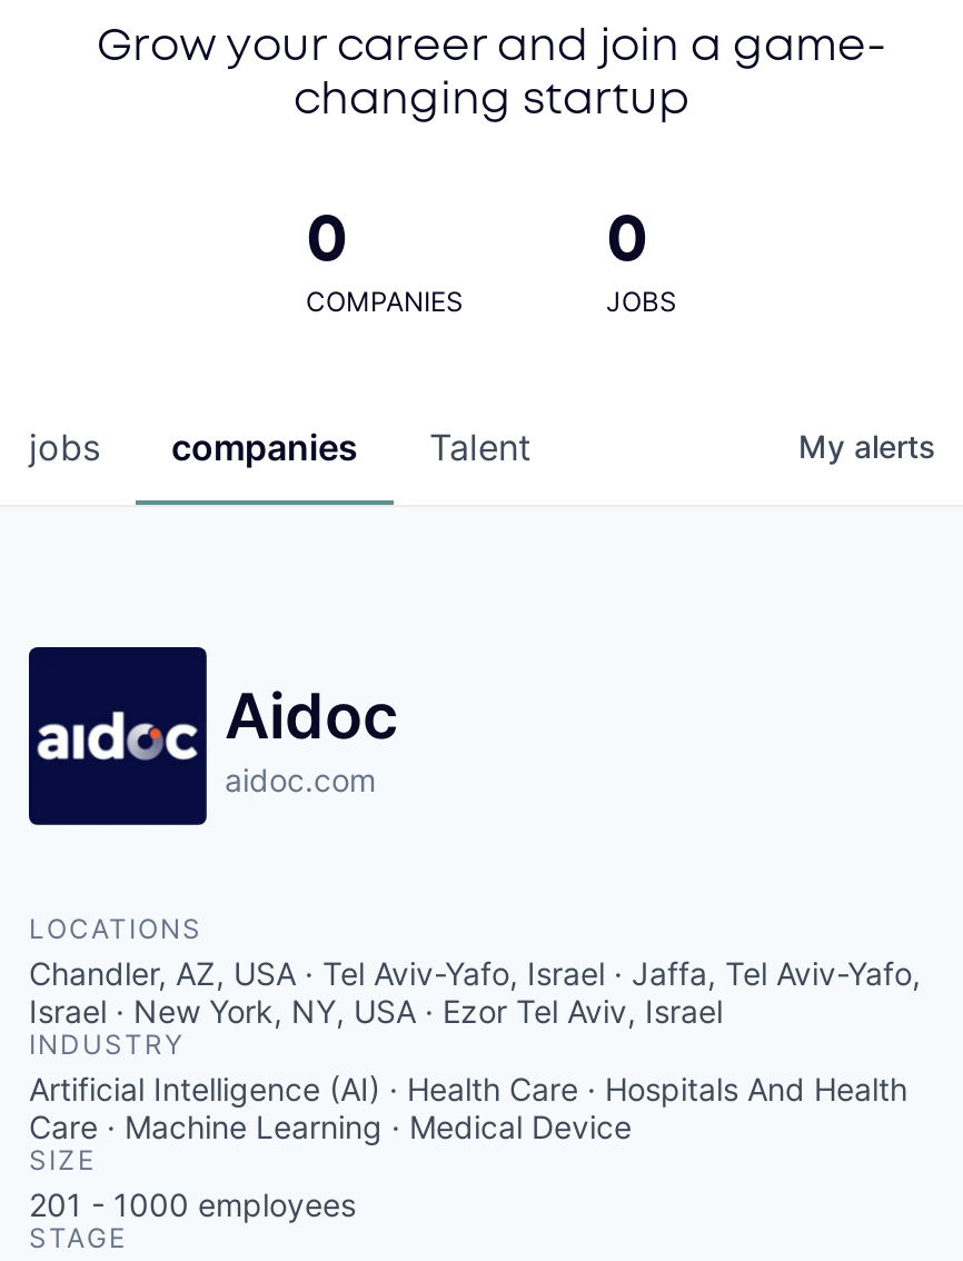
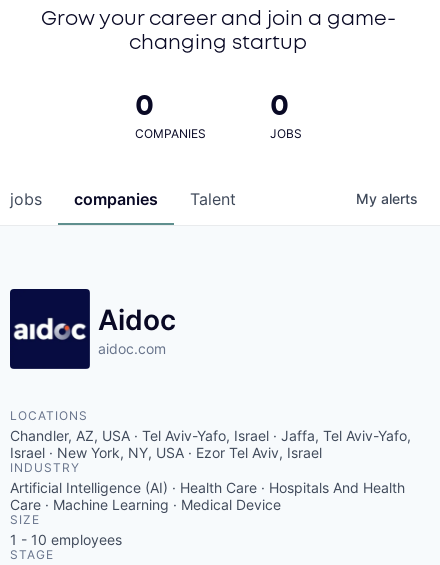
[29,1185,356,1223] 201 - 1000 employees -> [10,531,122,548] 1 - 10 employees

